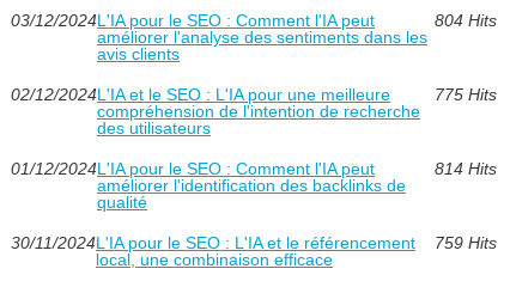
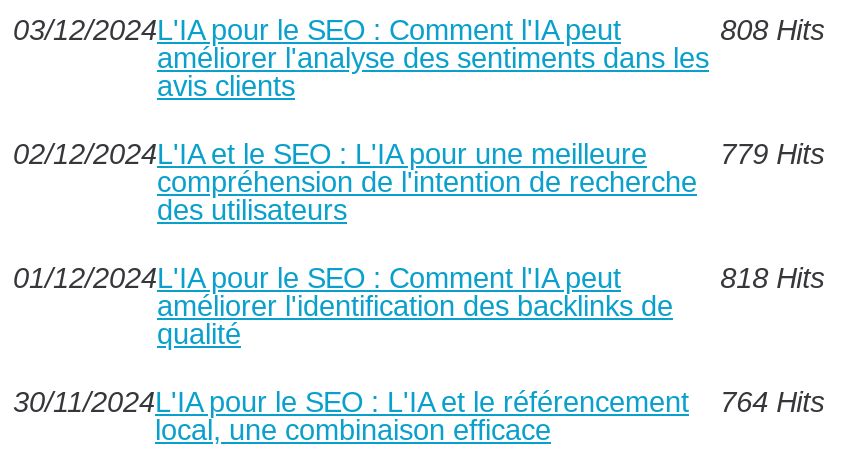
[434,11,496,30] 804 Hits -> [720,15,824,47] 808 Hits
[434,85,496,104] 775 Hits -> [720,139,824,171] 779 Hits
[434,159,496,179] 814 Hits -> [720,263,824,295] 818 Hits
[11,234,496,253] 30/11/2024L'IA pour le SEO : L'IA et le référencement 759 Hits -> [13,387,824,419] 30/11/2024L'IA pour le SEO : L'IA et le référencement 764 Hits

